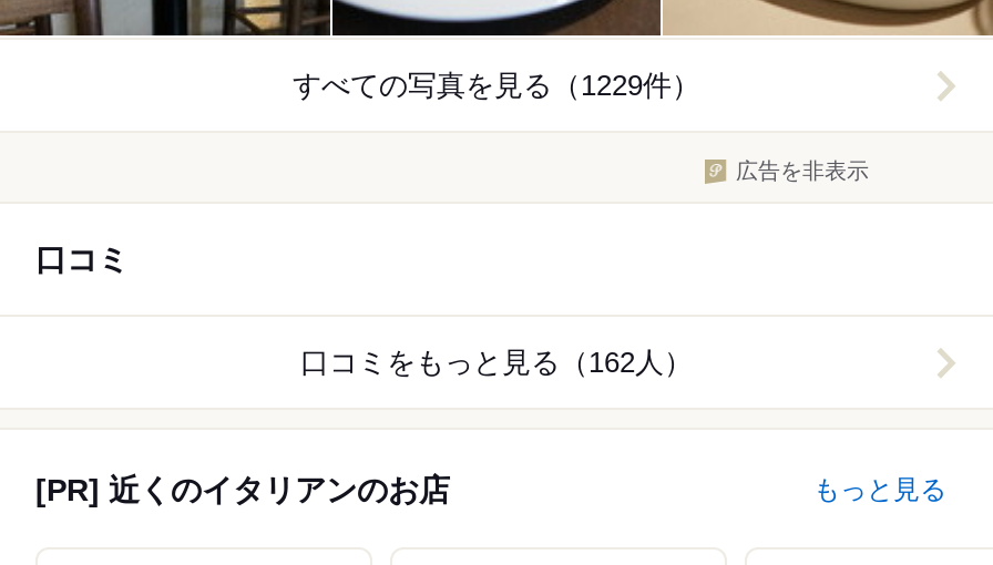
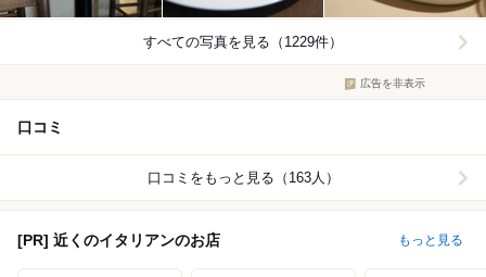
[300,346,693,380] 口コミをもっと見る（162人） -> [147,170,339,186] 口コミをもっと見る（163人）

